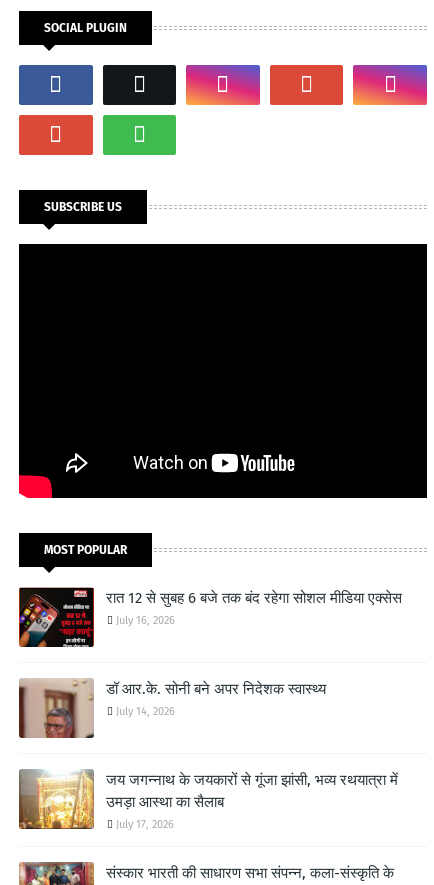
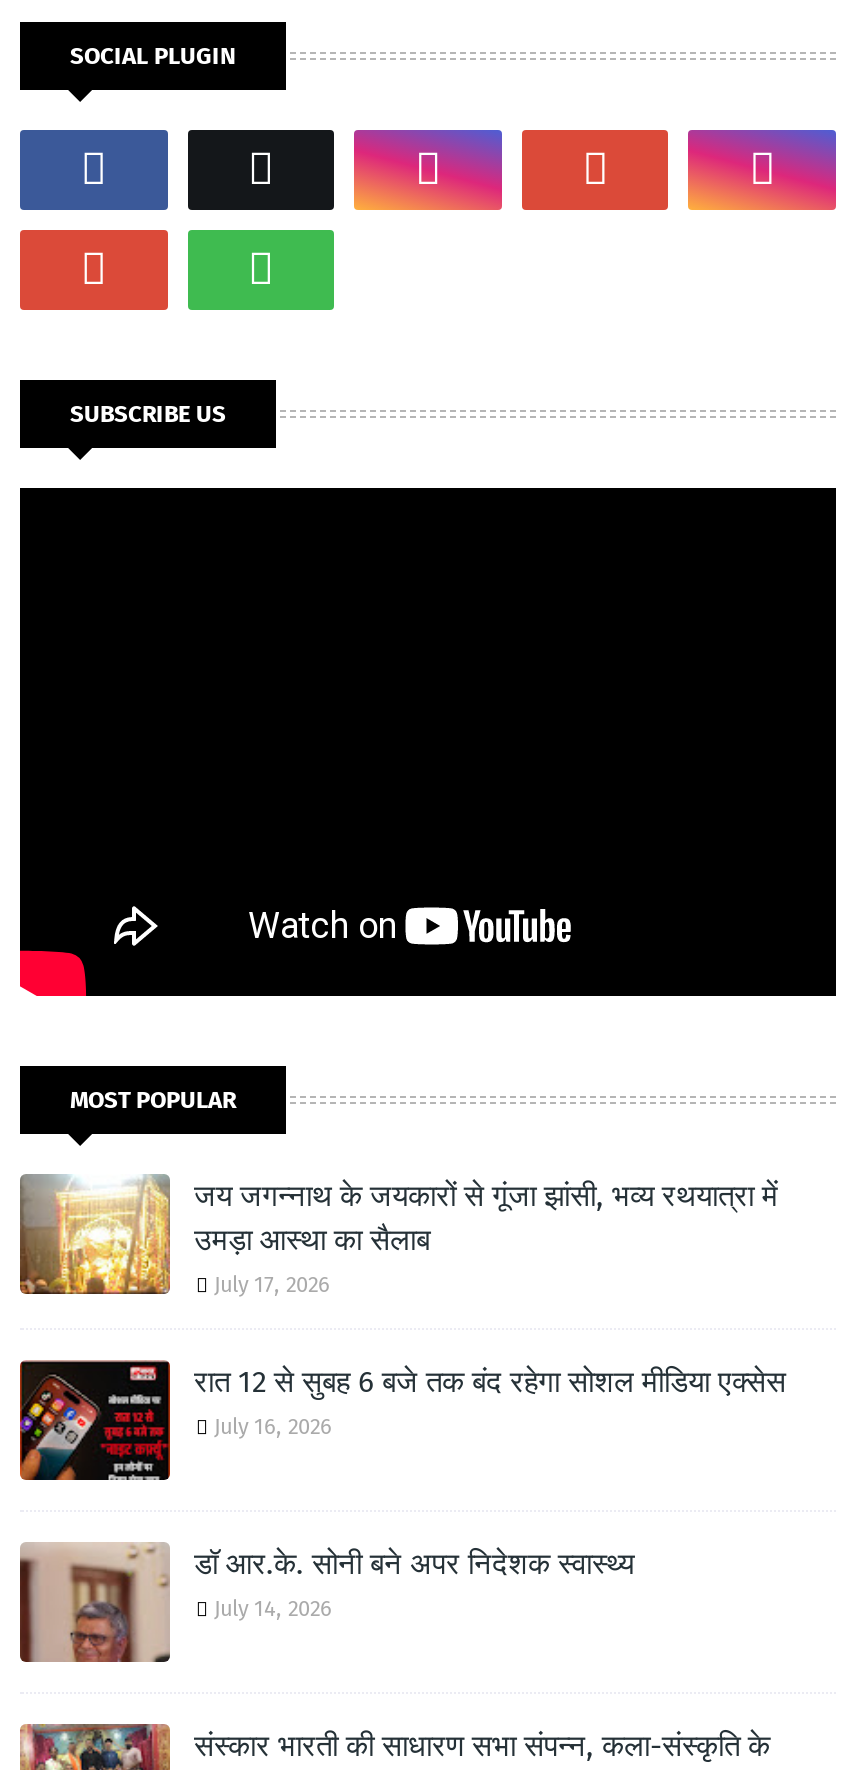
moved [18,587,402,718] -> [18,1360,786,1623]: [image] | रात 12 से सुबह 6 बजे तक बंद रहेगा सोशल मीडिया एक्सेस | July 16, 2026 | डॉ आर.के. सोनी बने अपर निदेशक स्वास्थ्य | July 14, 2026
moved [19,769,398,831] -> [20,1174,778,1299]: [image] | जय जगन्नाथ के जयकारों से गूंजा झांसी, भव्य रथयात्रा में | उमड़ा आस्था का सैलाब | July 17, 2026

